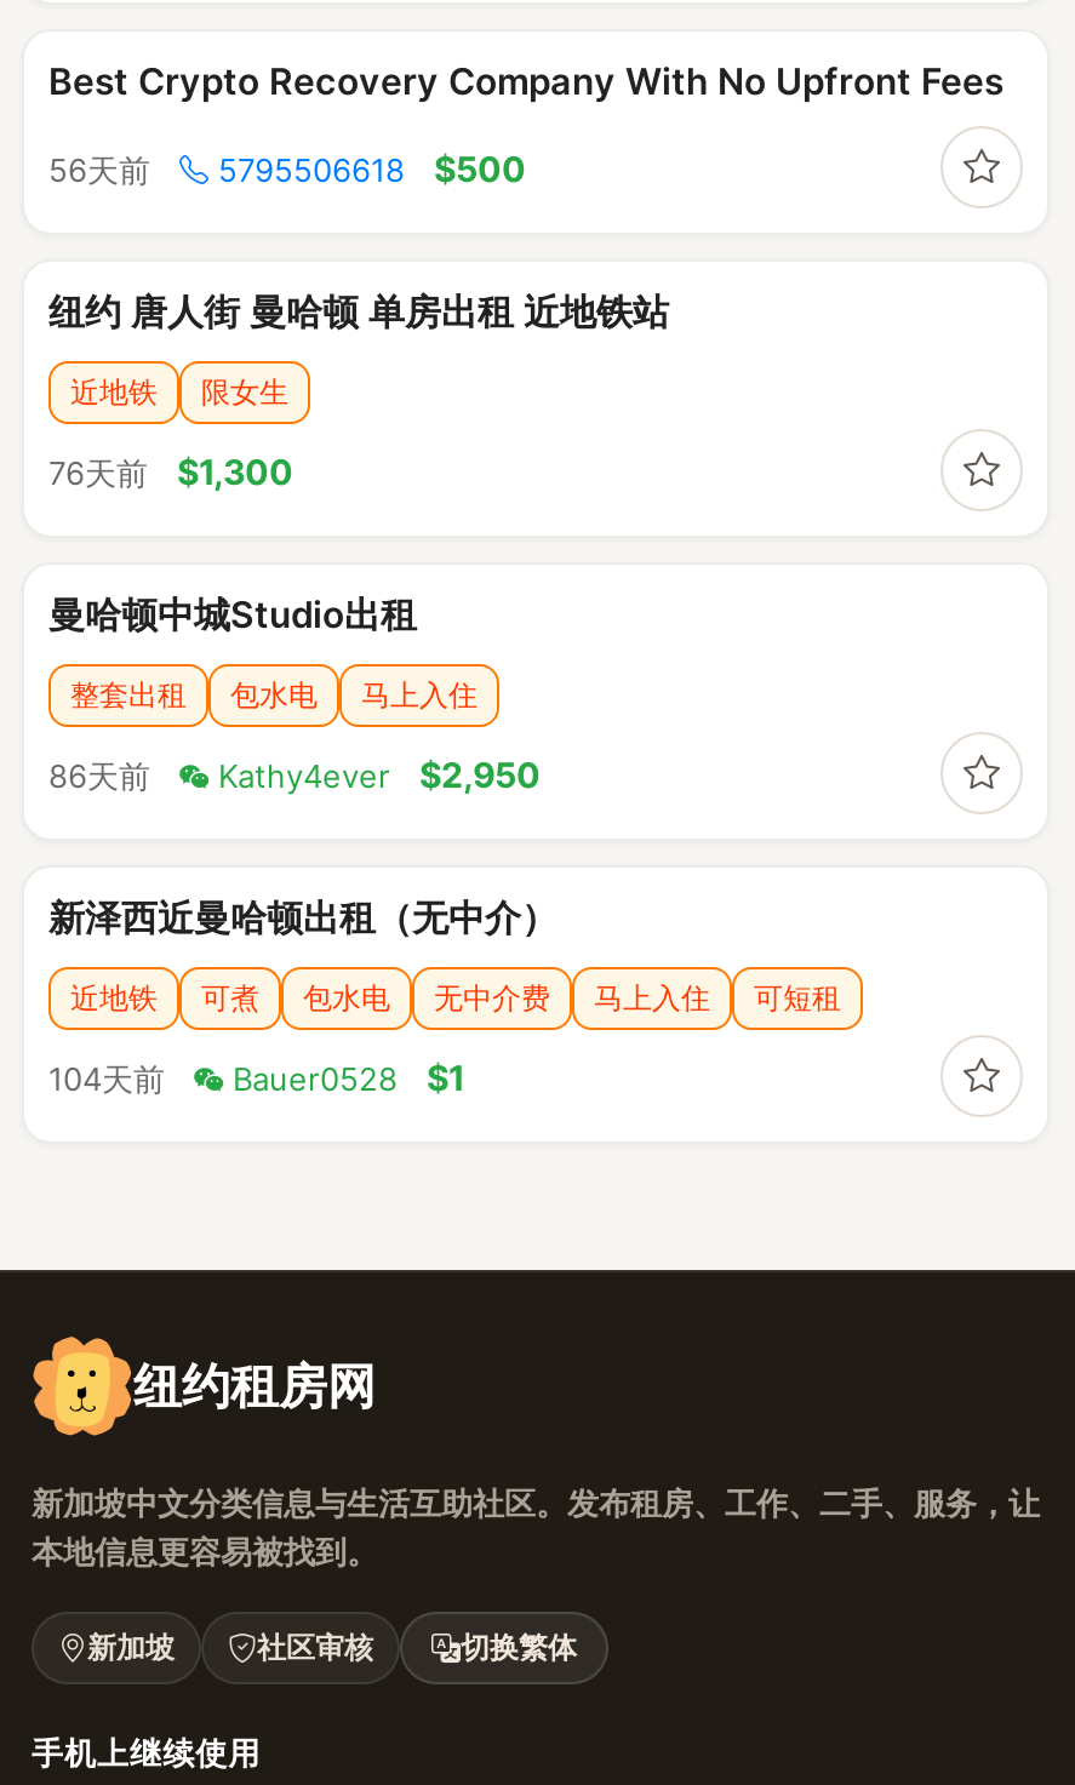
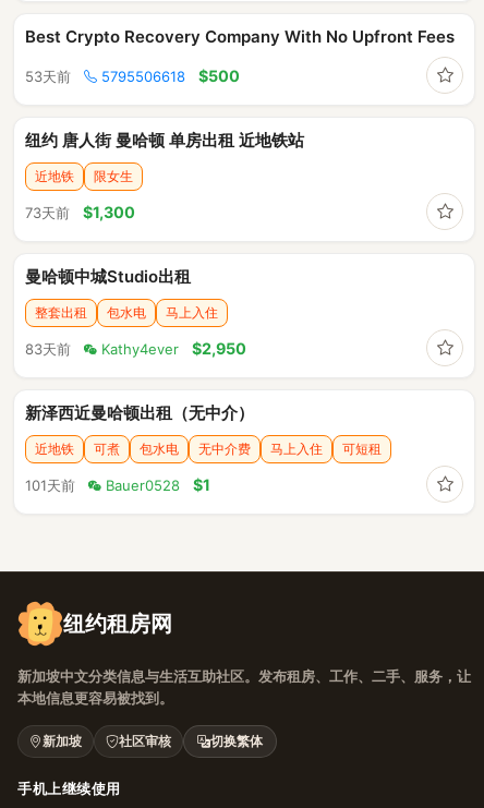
[48,147,526,188] 56天前 5795506618 $500 -> [25,66,240,85] 53天前 5795506618 $500
[48,450,293,491] 76天前$1,300 -> [25,202,135,221] 73天前$1,300
[48,753,541,794] 86天前 Kathy4ever $2,950 -> [25,339,246,357] 83天前 Kathy4ever $2,950
[48,1055,465,1097] 104天前 Bauer0528 $1 -> [25,475,210,493] 101天前 Bauer0528 $1

